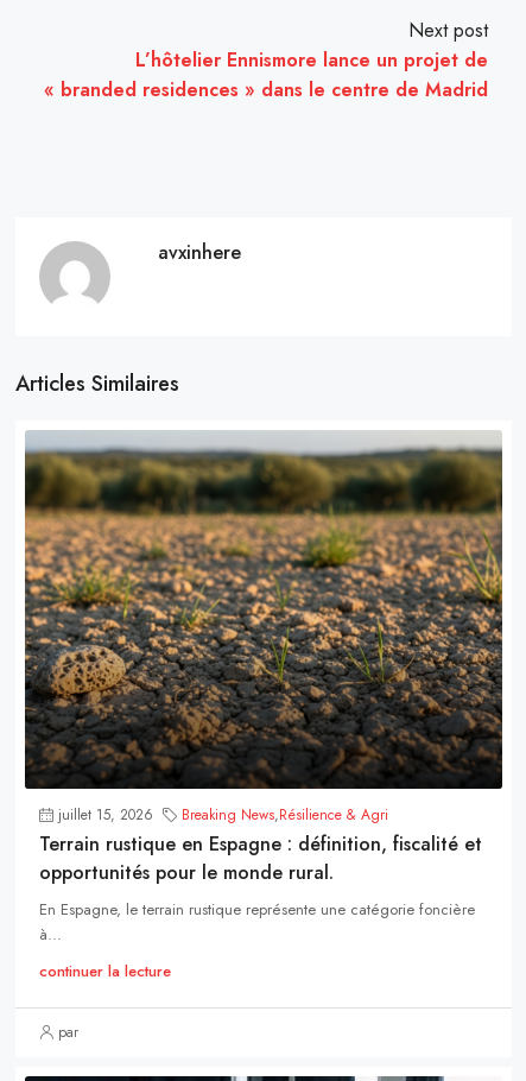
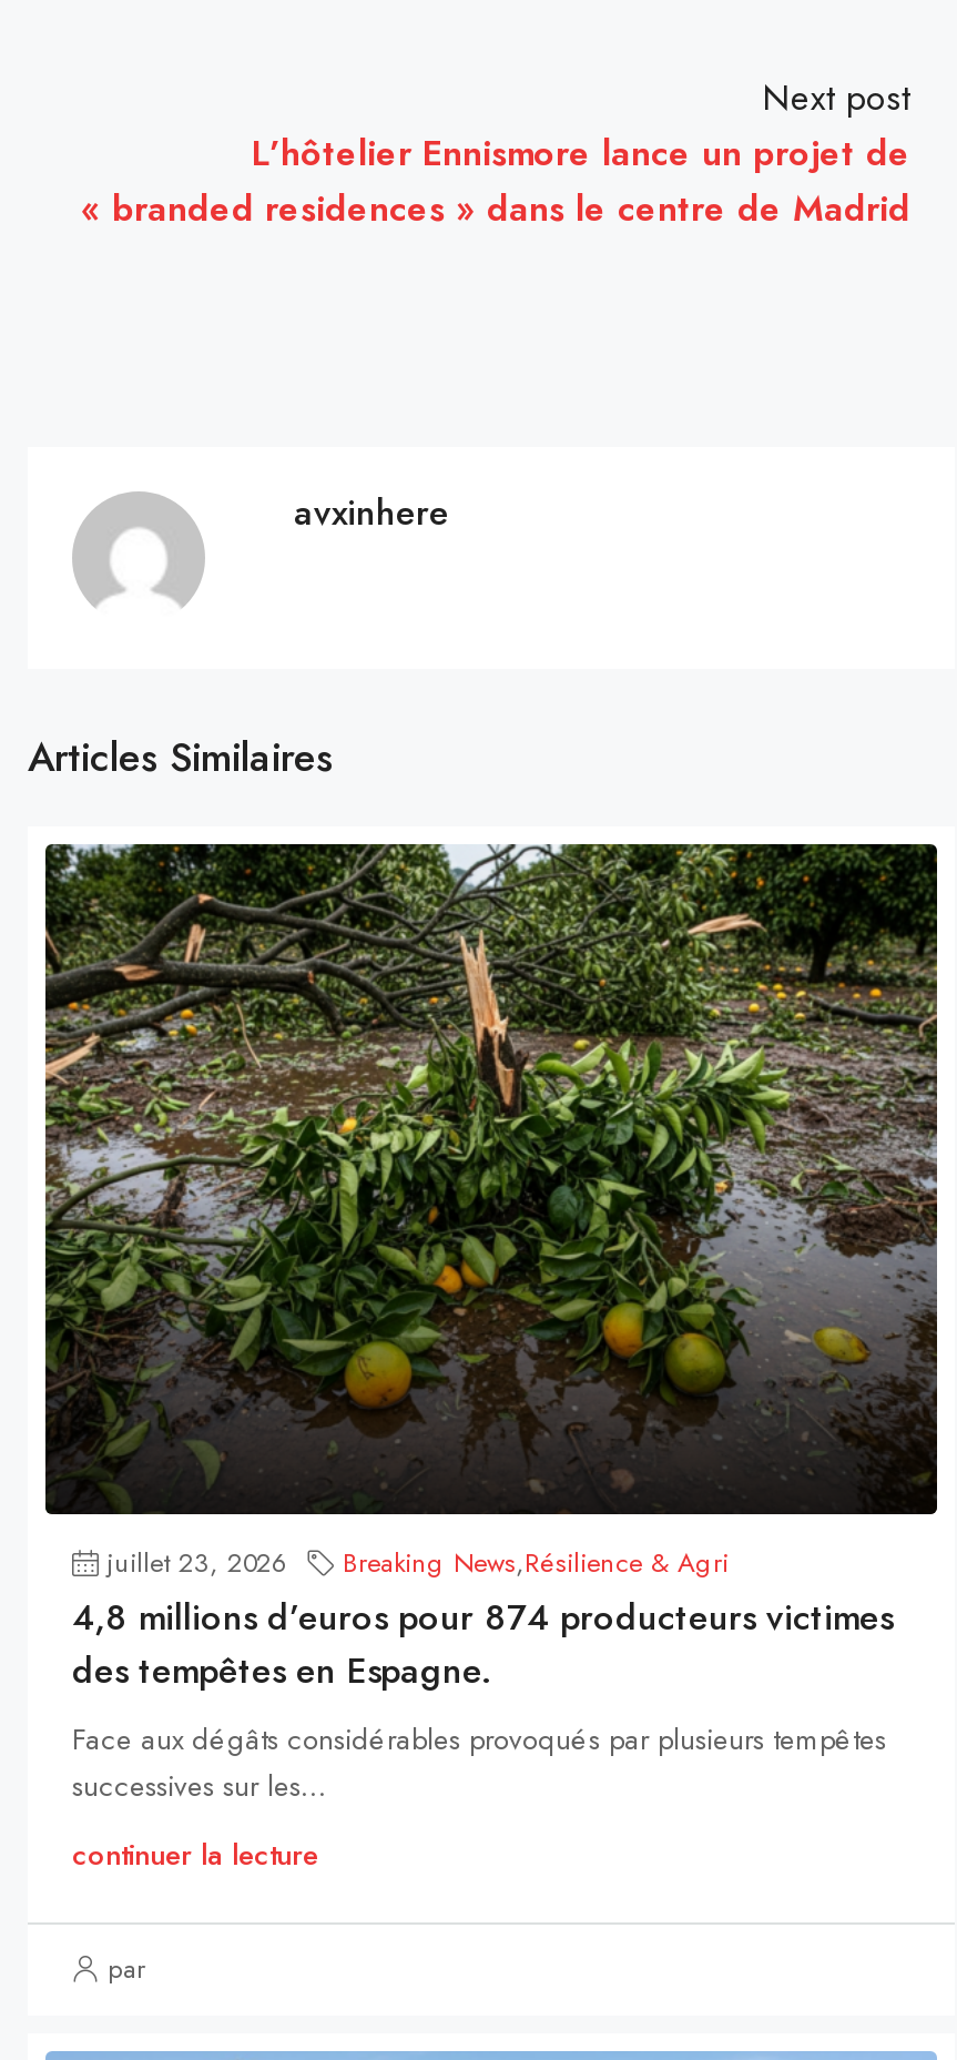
[24,430,503,826] [image] | juillet 15, 2026 Breaking News,Résilience & Agri -> [43,842,939,1583] [image] | juillet 23, 2026 Breaking News,Résilience & Agri
[39,830,482,946] Terrain rustique en Espagne : définition, fiscalité et | opportunités pour le monde rural. | En Espagne, le terrain rustique représente une catégorie foncière | à... -> [72,1592,893,1807] 4,8 millions d’euros pour 874 producteurs victimes | des tempêtes en Espagne. | Face aux dégâts considérables provoqués par plusieurs tempêtes | successives sur les...

